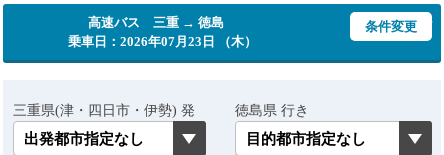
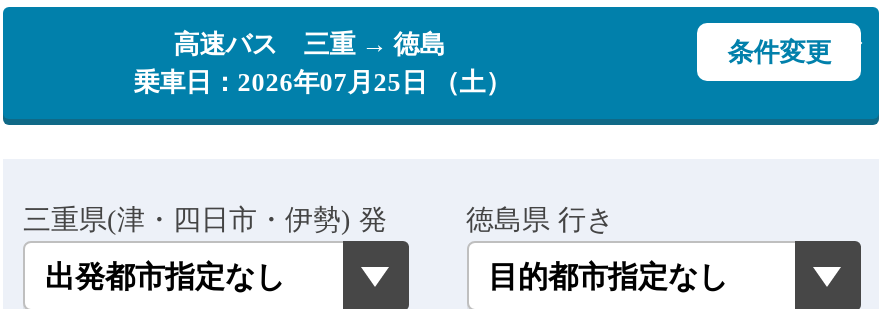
[55,34,257,49] 乗車日：2026年07月23日 （木） -> [108,67,512,97] 乗車日：2026年07月25日 （土）

